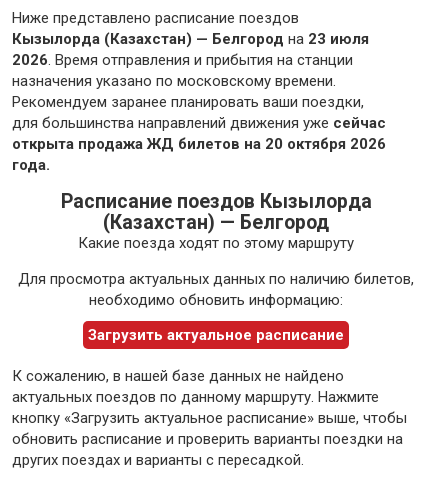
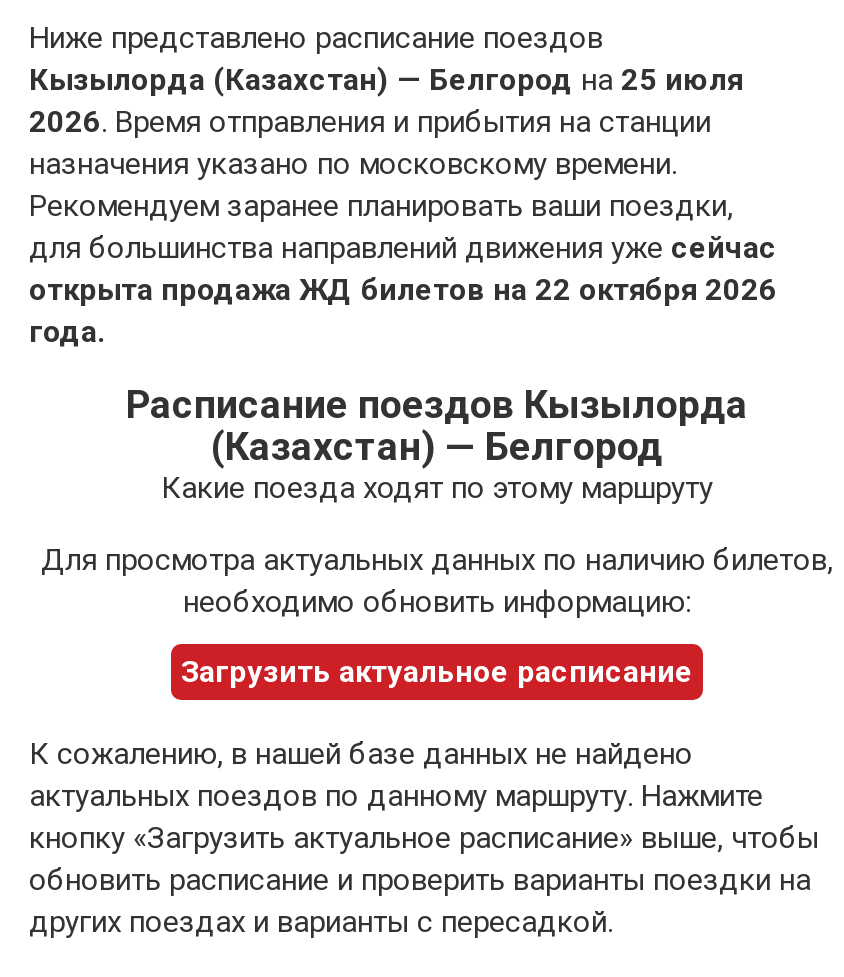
[12,30,369,48] Кызылорда (Казахстан) — Белгород на 23 июля -> [29,63,743,99] Кызылорда (Казахстан) — Белгород на 25 июля
[12,135,386,153] открыта продажа ЖД билетов на 20 октября 2026 -> [29,273,777,309] открыта продажа ЖД билетов на 22 октября 2026

